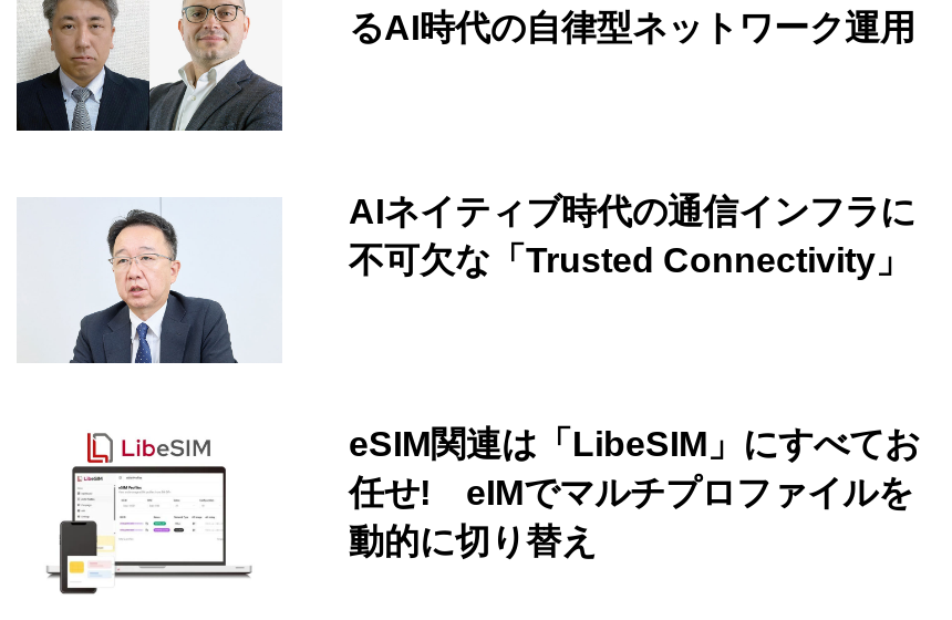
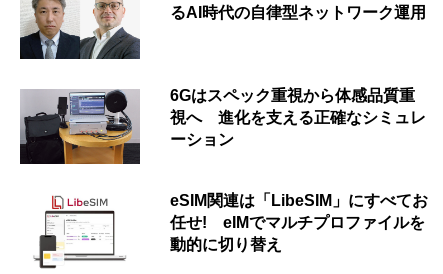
[17,192,915,365] [image] | AIネイティブ時代の通信インフラに | 不可欠な「Trusted Connectivity」 -> [19,87,426,165] [image] | 6Gはスペック重視から体感品質重 | 視へ 進化を支える正確なシミュレ | ーション

